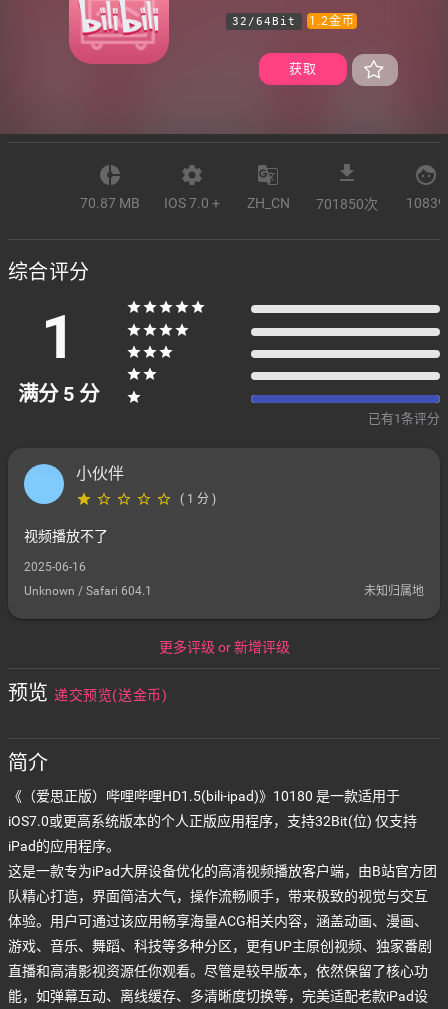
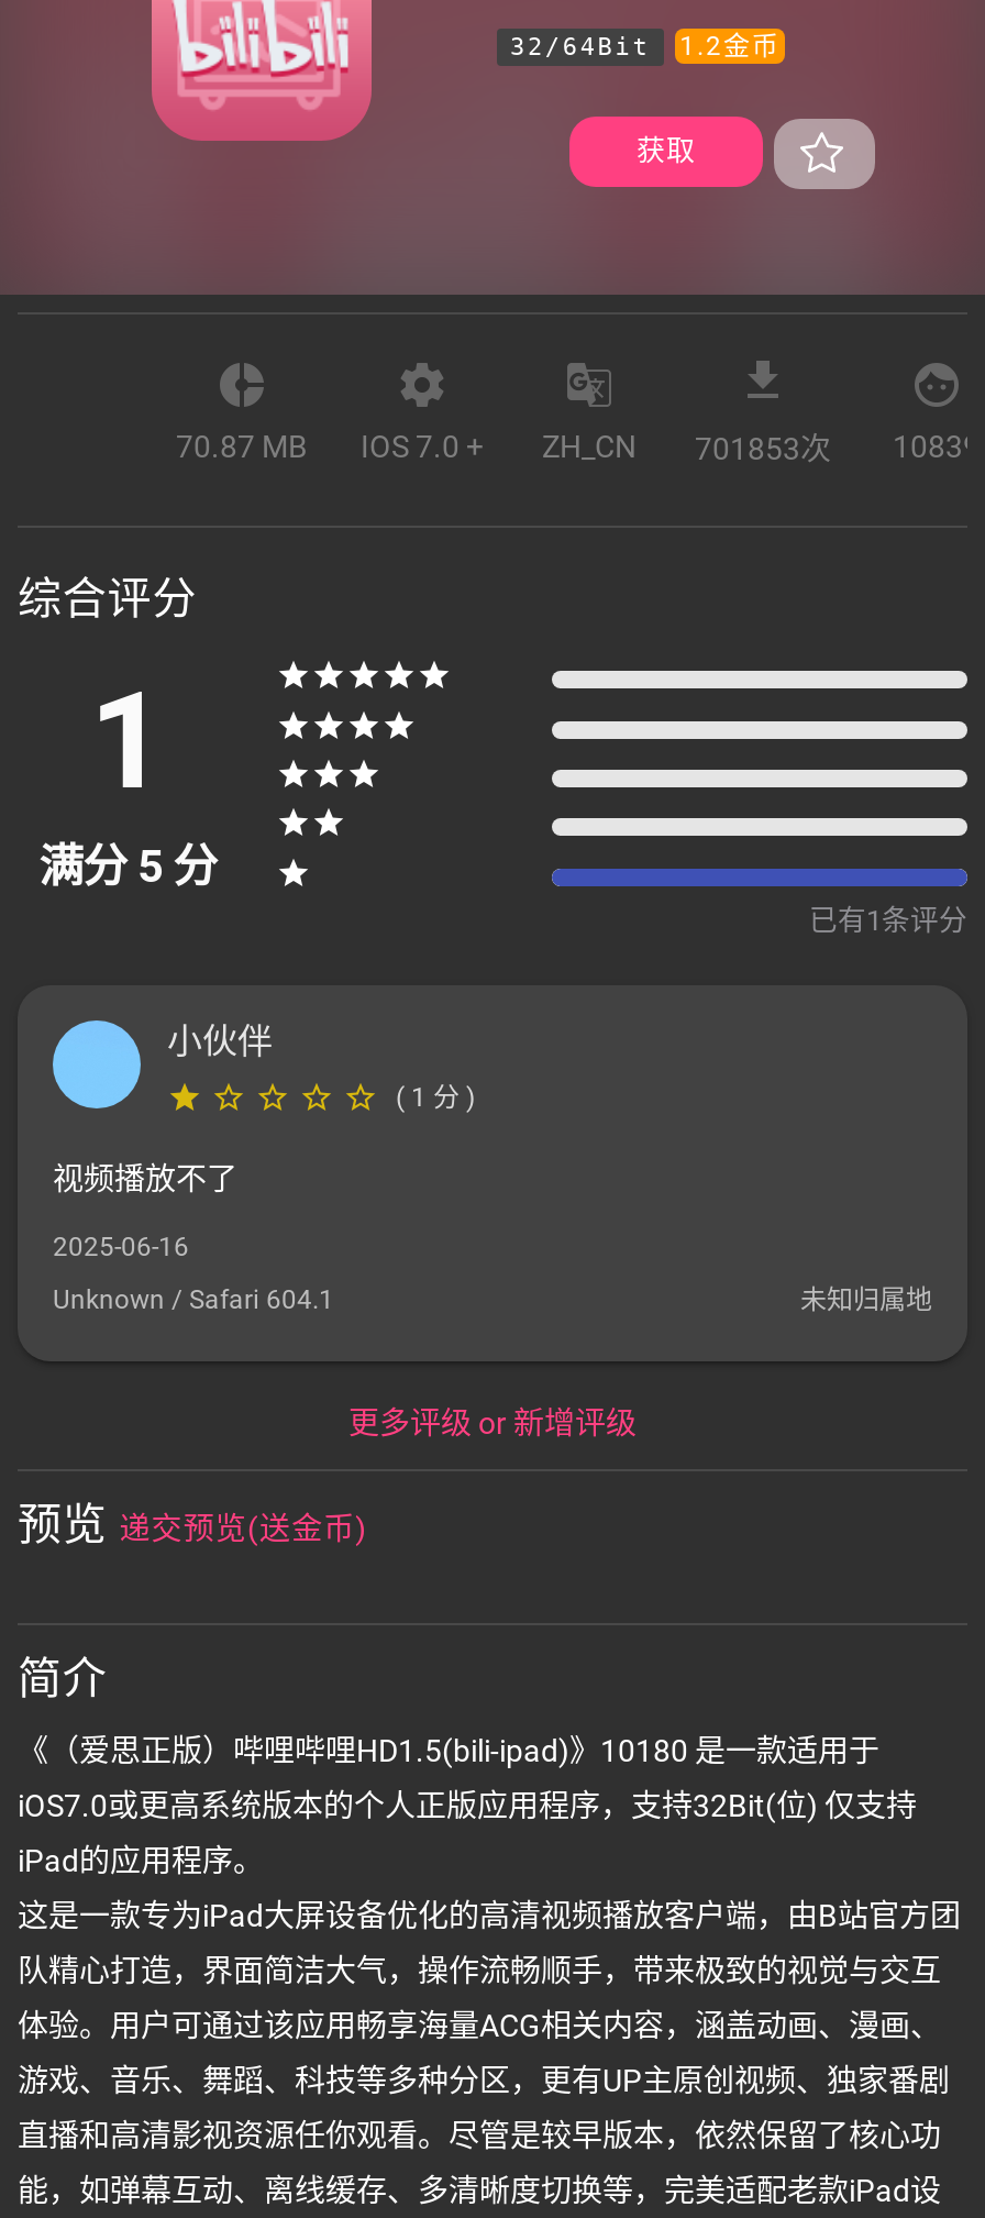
[316,196,378,212] 701850次 -> [695,431,831,466] 701853次

